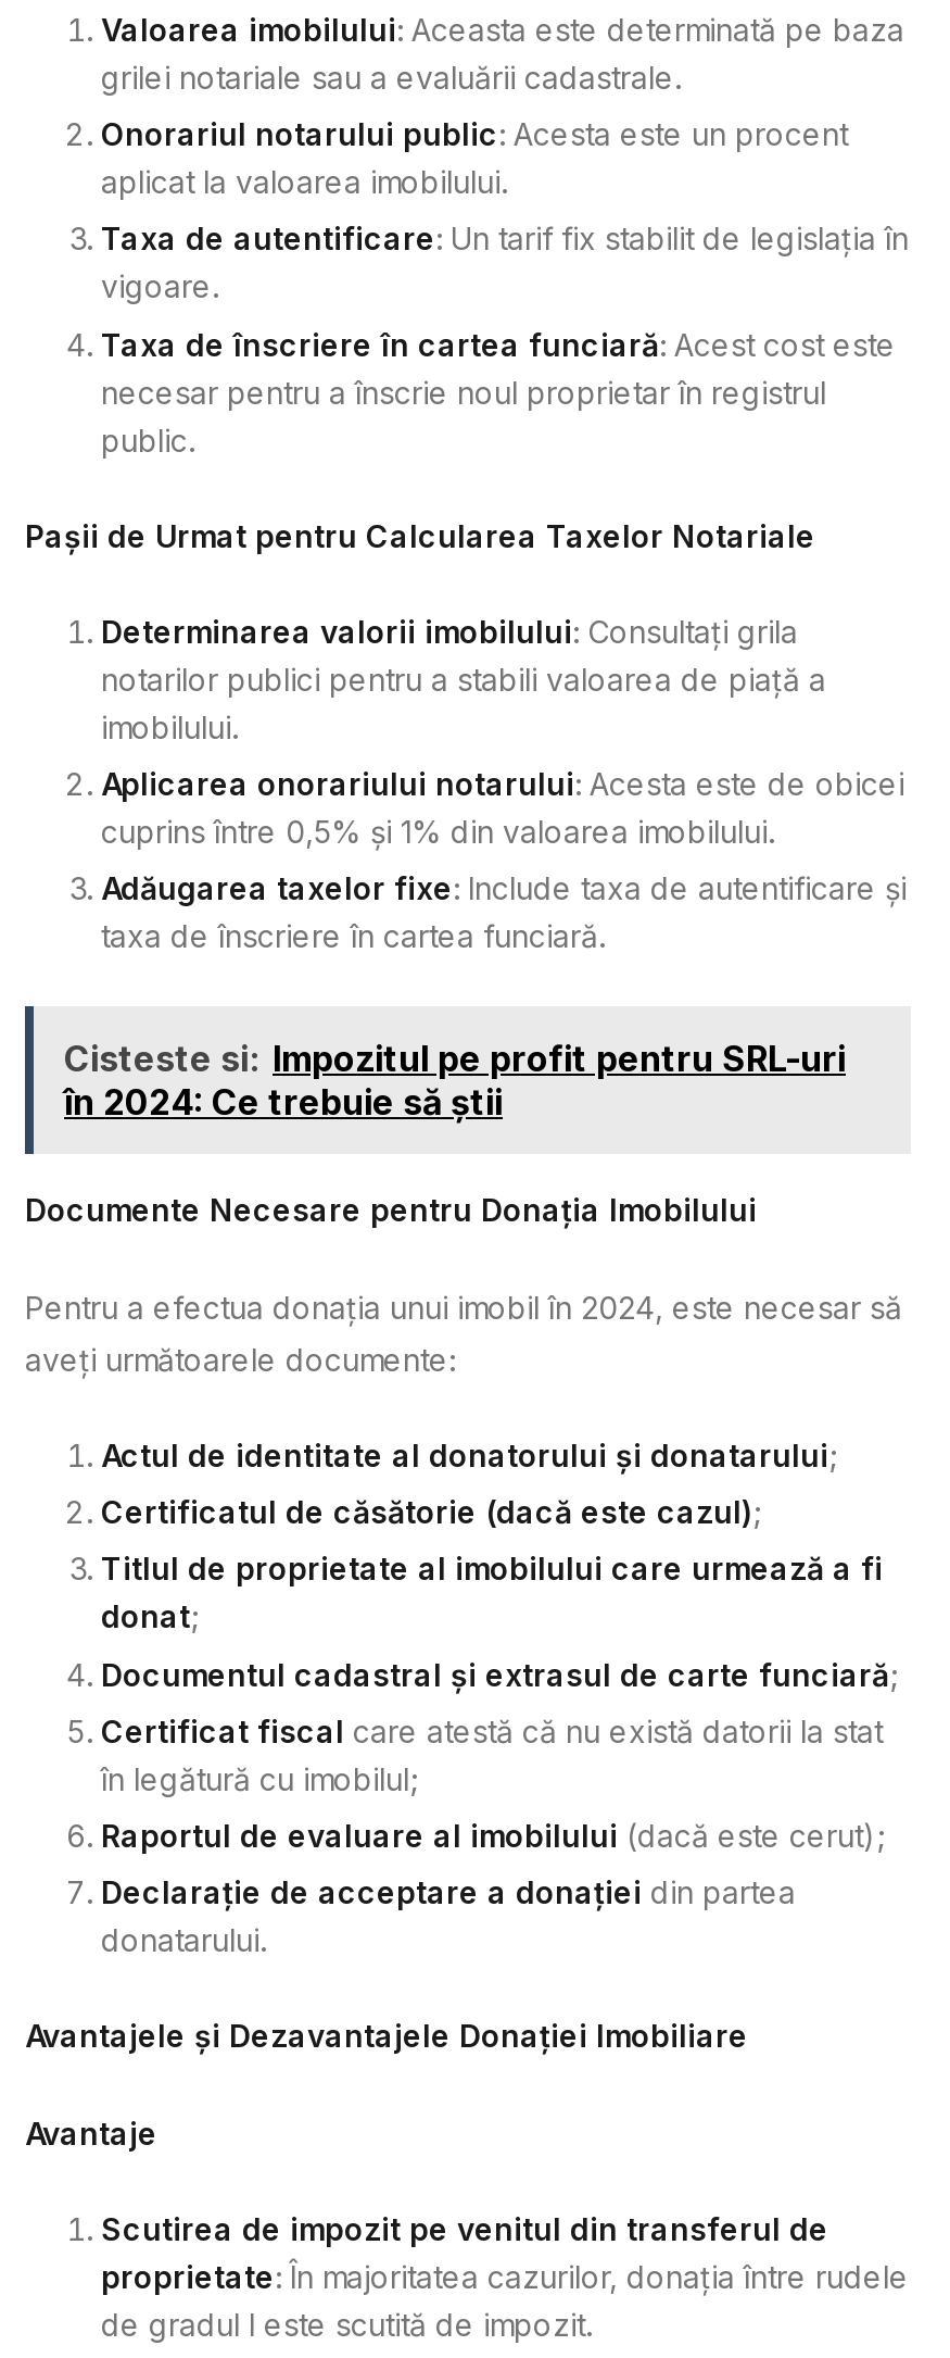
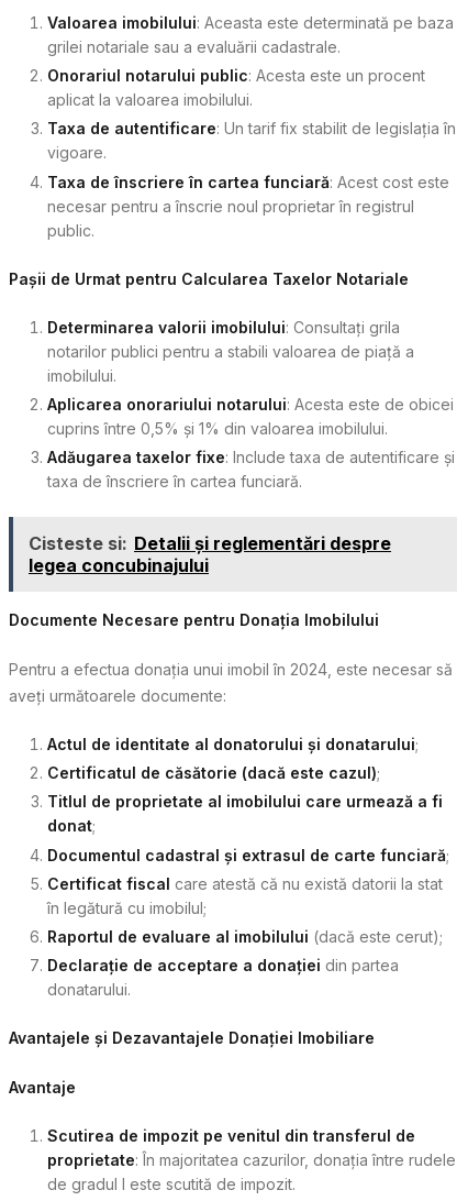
[64,1036,846,1123] Cisteste si: Impozitul pe profit pentru SRL-uri | în 2024: Ce trebuie să știi -> [29,532,391,576] Cisteste si: Detalii și reglementări despre | legea concubinajului

